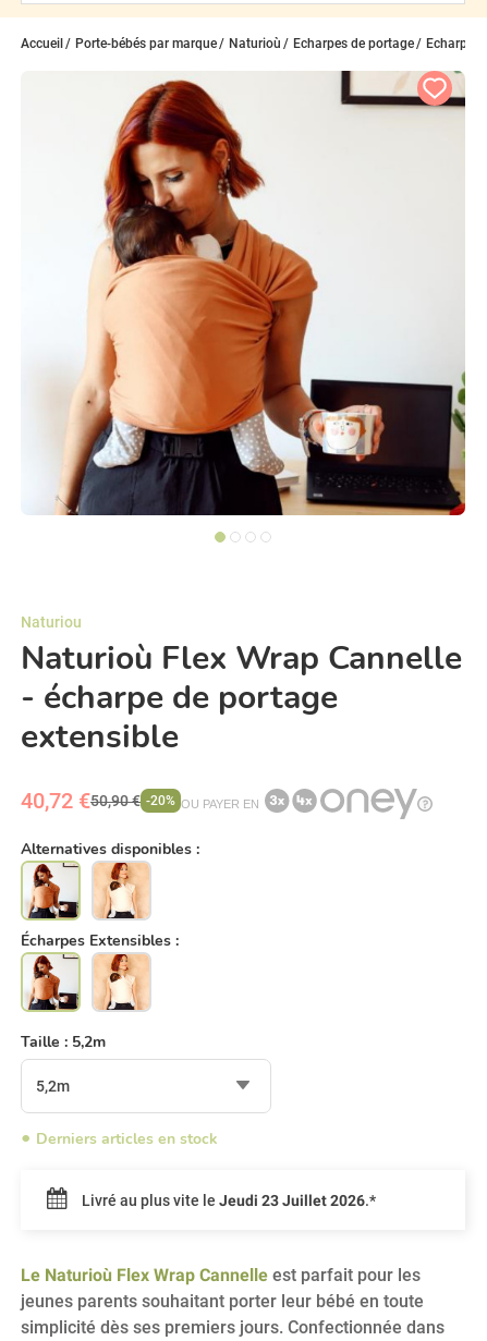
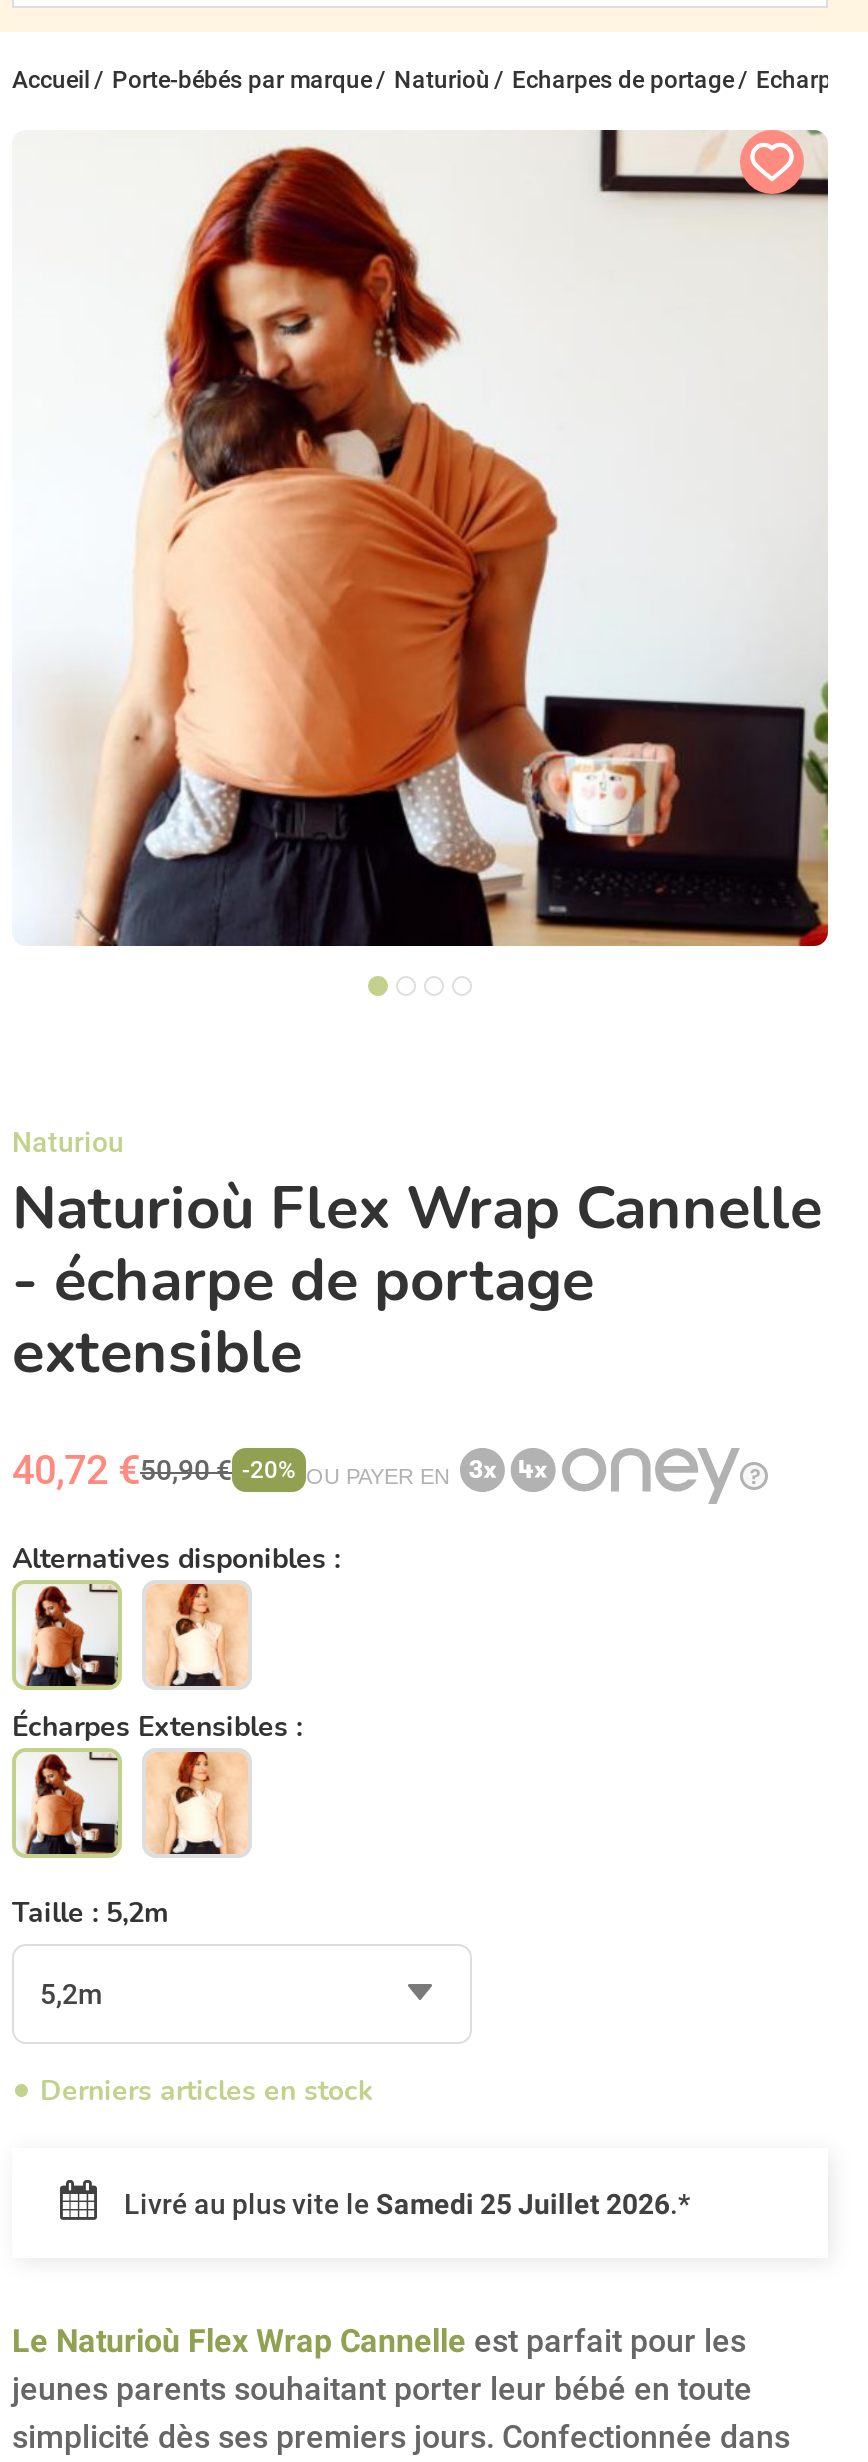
[78,1192,376,1209] Livré au plus vite le Jeudi 23 Juillet 2026.* -> [118,2188,690,2220] Livré au plus vite le Samedi 25 Juillet 2026.*

